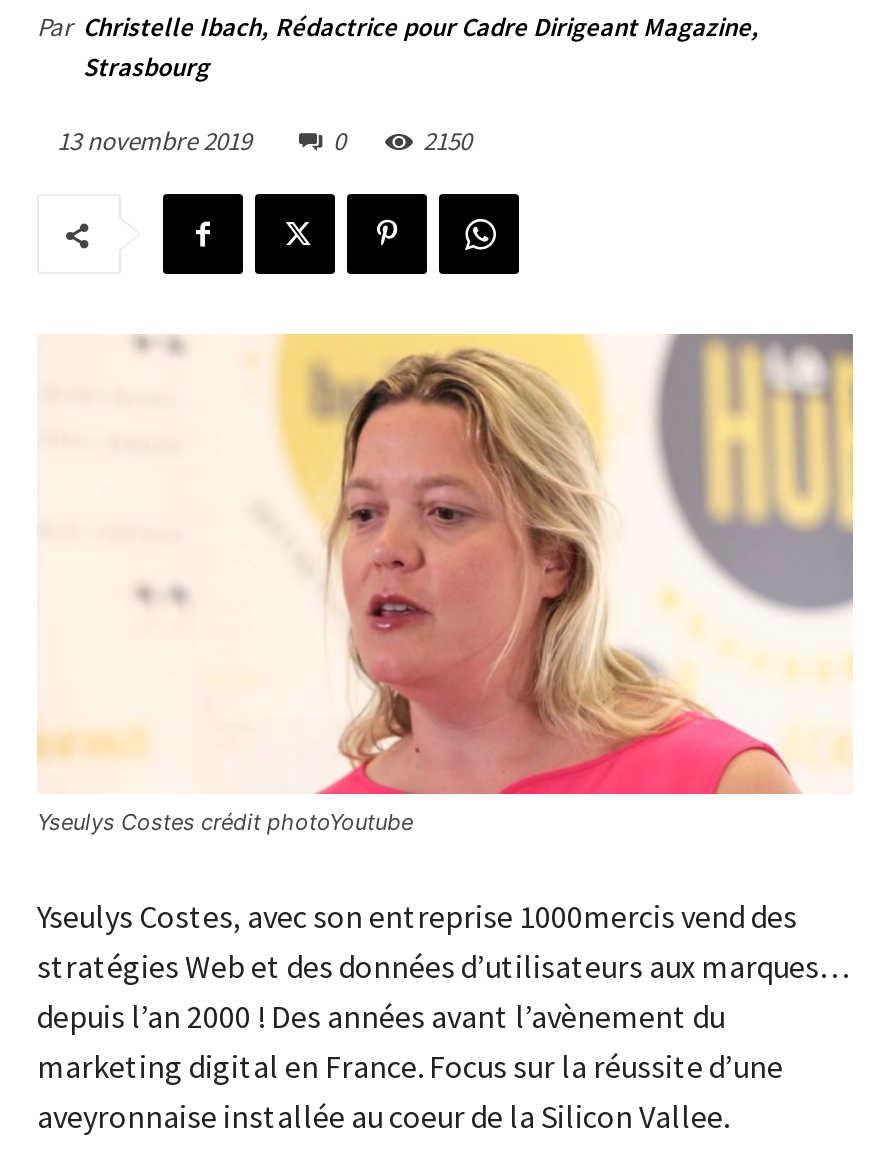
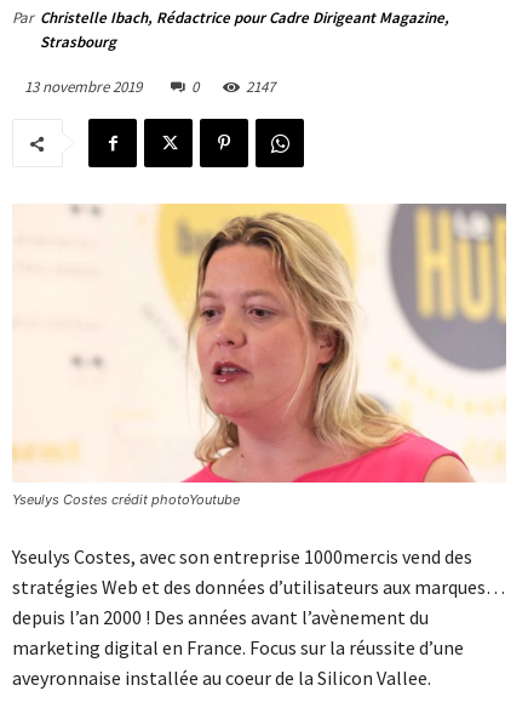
[423,124,471,158] 2150 -> [246,76,275,97] 2147

